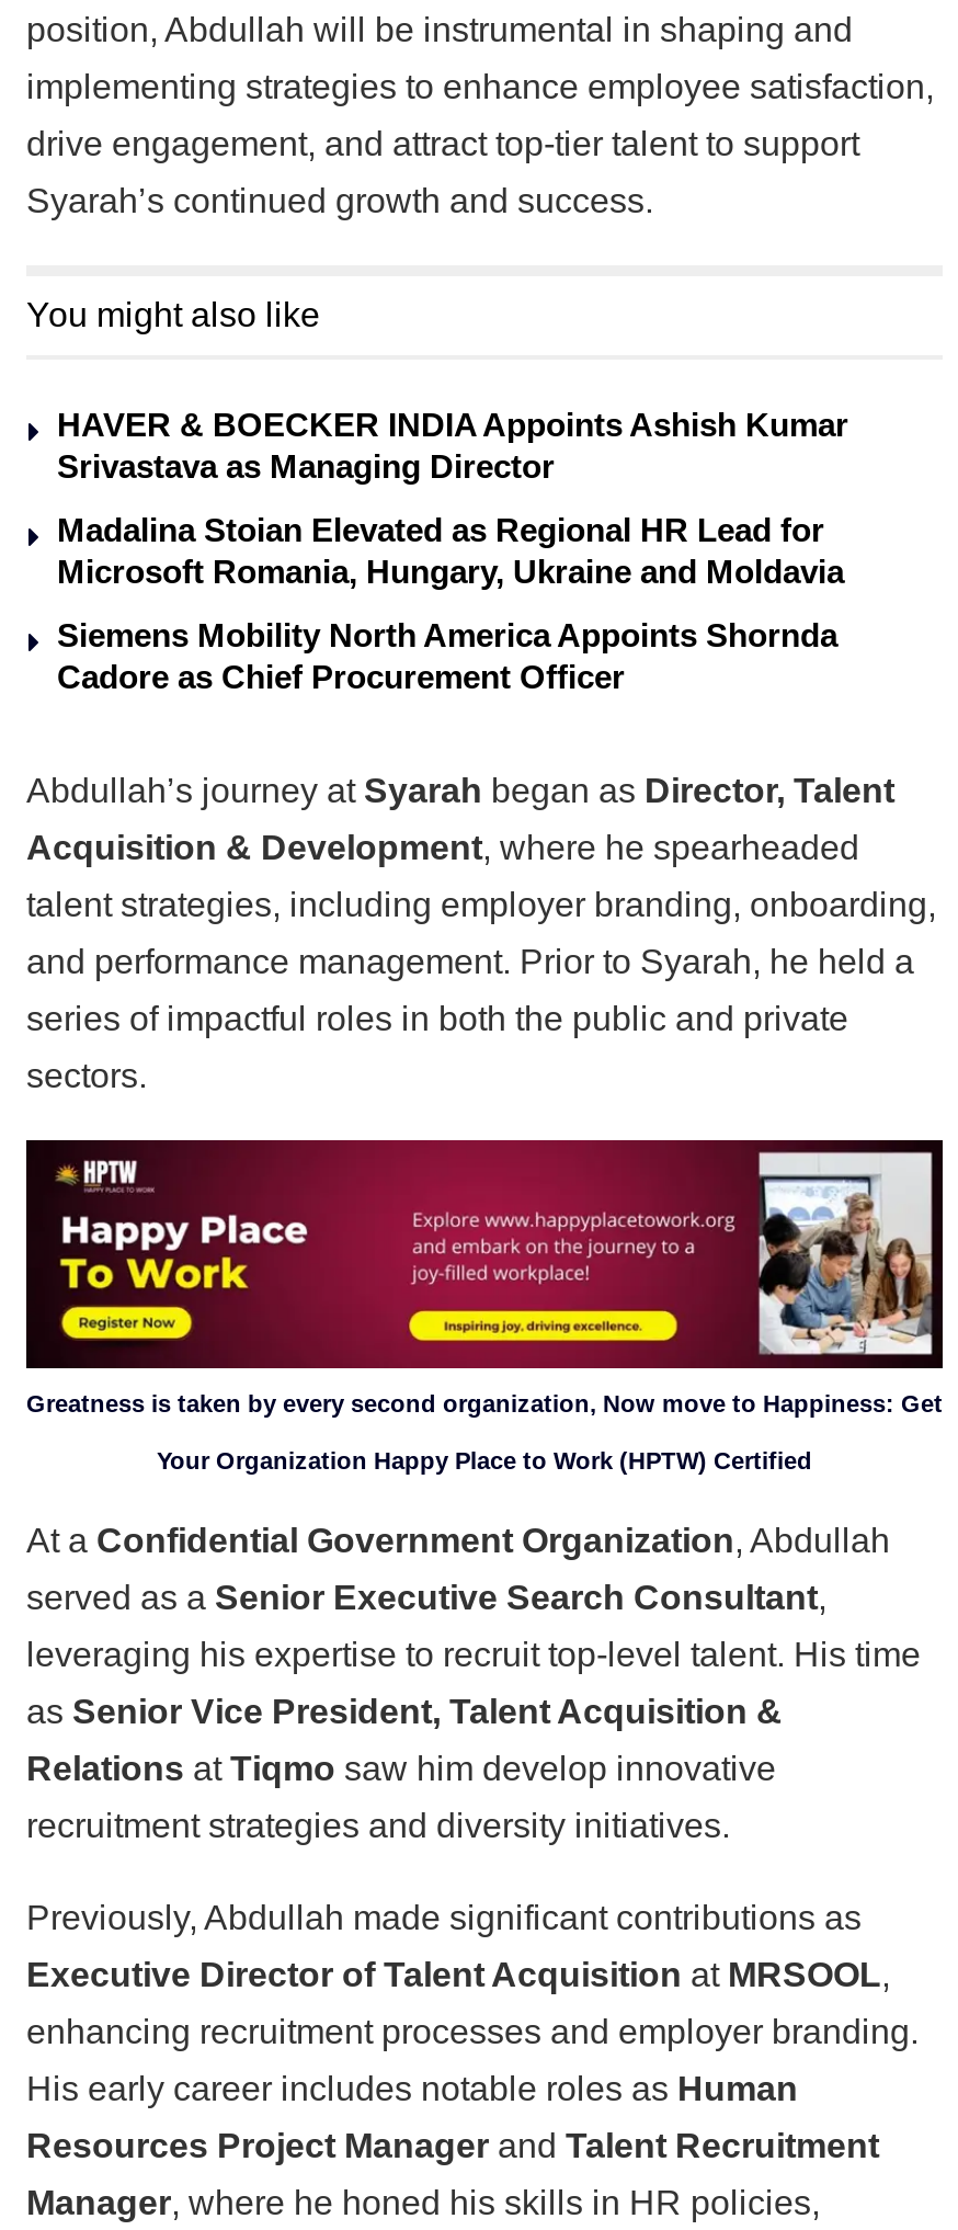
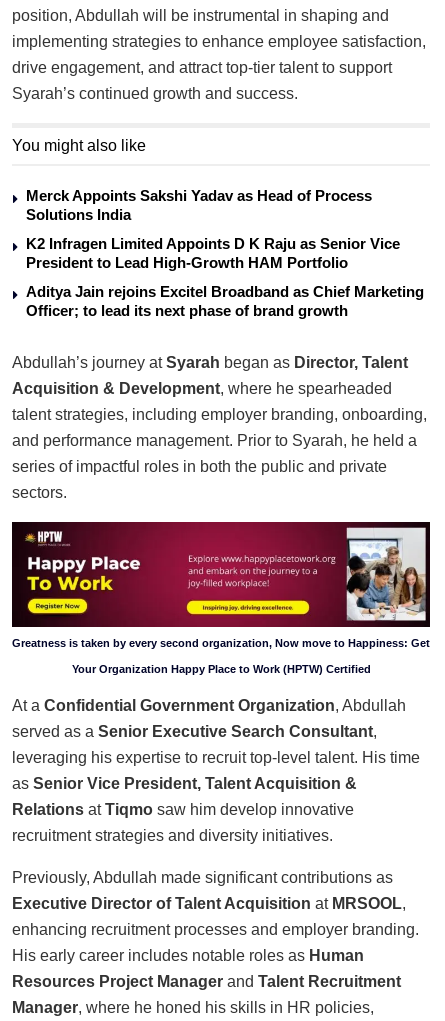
[57,405,848,484] HAVER & BOECKER INDIA Appoints Ashish Kumar | Srivastava as Managing Director -> [26,187,372,223] Merck Appoints Sakshi Yadav as Head of Process | Solutions India
[57,510,844,589] Madalina Stoian Elevated as Regional HR Lead for | Microsoft Romania, Hungary, Ukraine and Moldavia -> [26,235,400,271] K2 Infragen Limited Appoints D K Raju as Senior Vice | President to Lead High-Growth HAM Portfolio
[57,616,837,695] Siemens Mobility North America Appoints Shornda | Cadore as Chief Procurement Officer -> [26,283,424,319] Aditya Jain rejoins Excitel Broadband as Chief Marketing | Officer; to lead its next phase of brand growth

